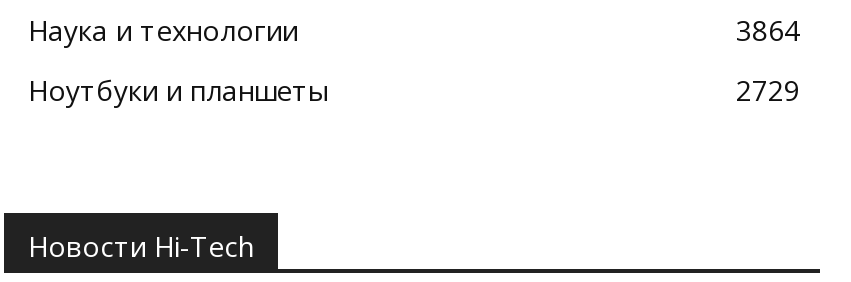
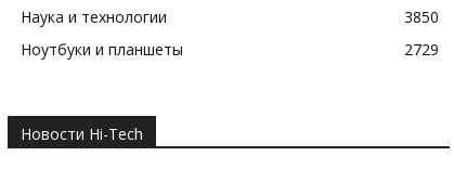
[736,11,800,49] 3864 -> [404,7,439,27] 3850

